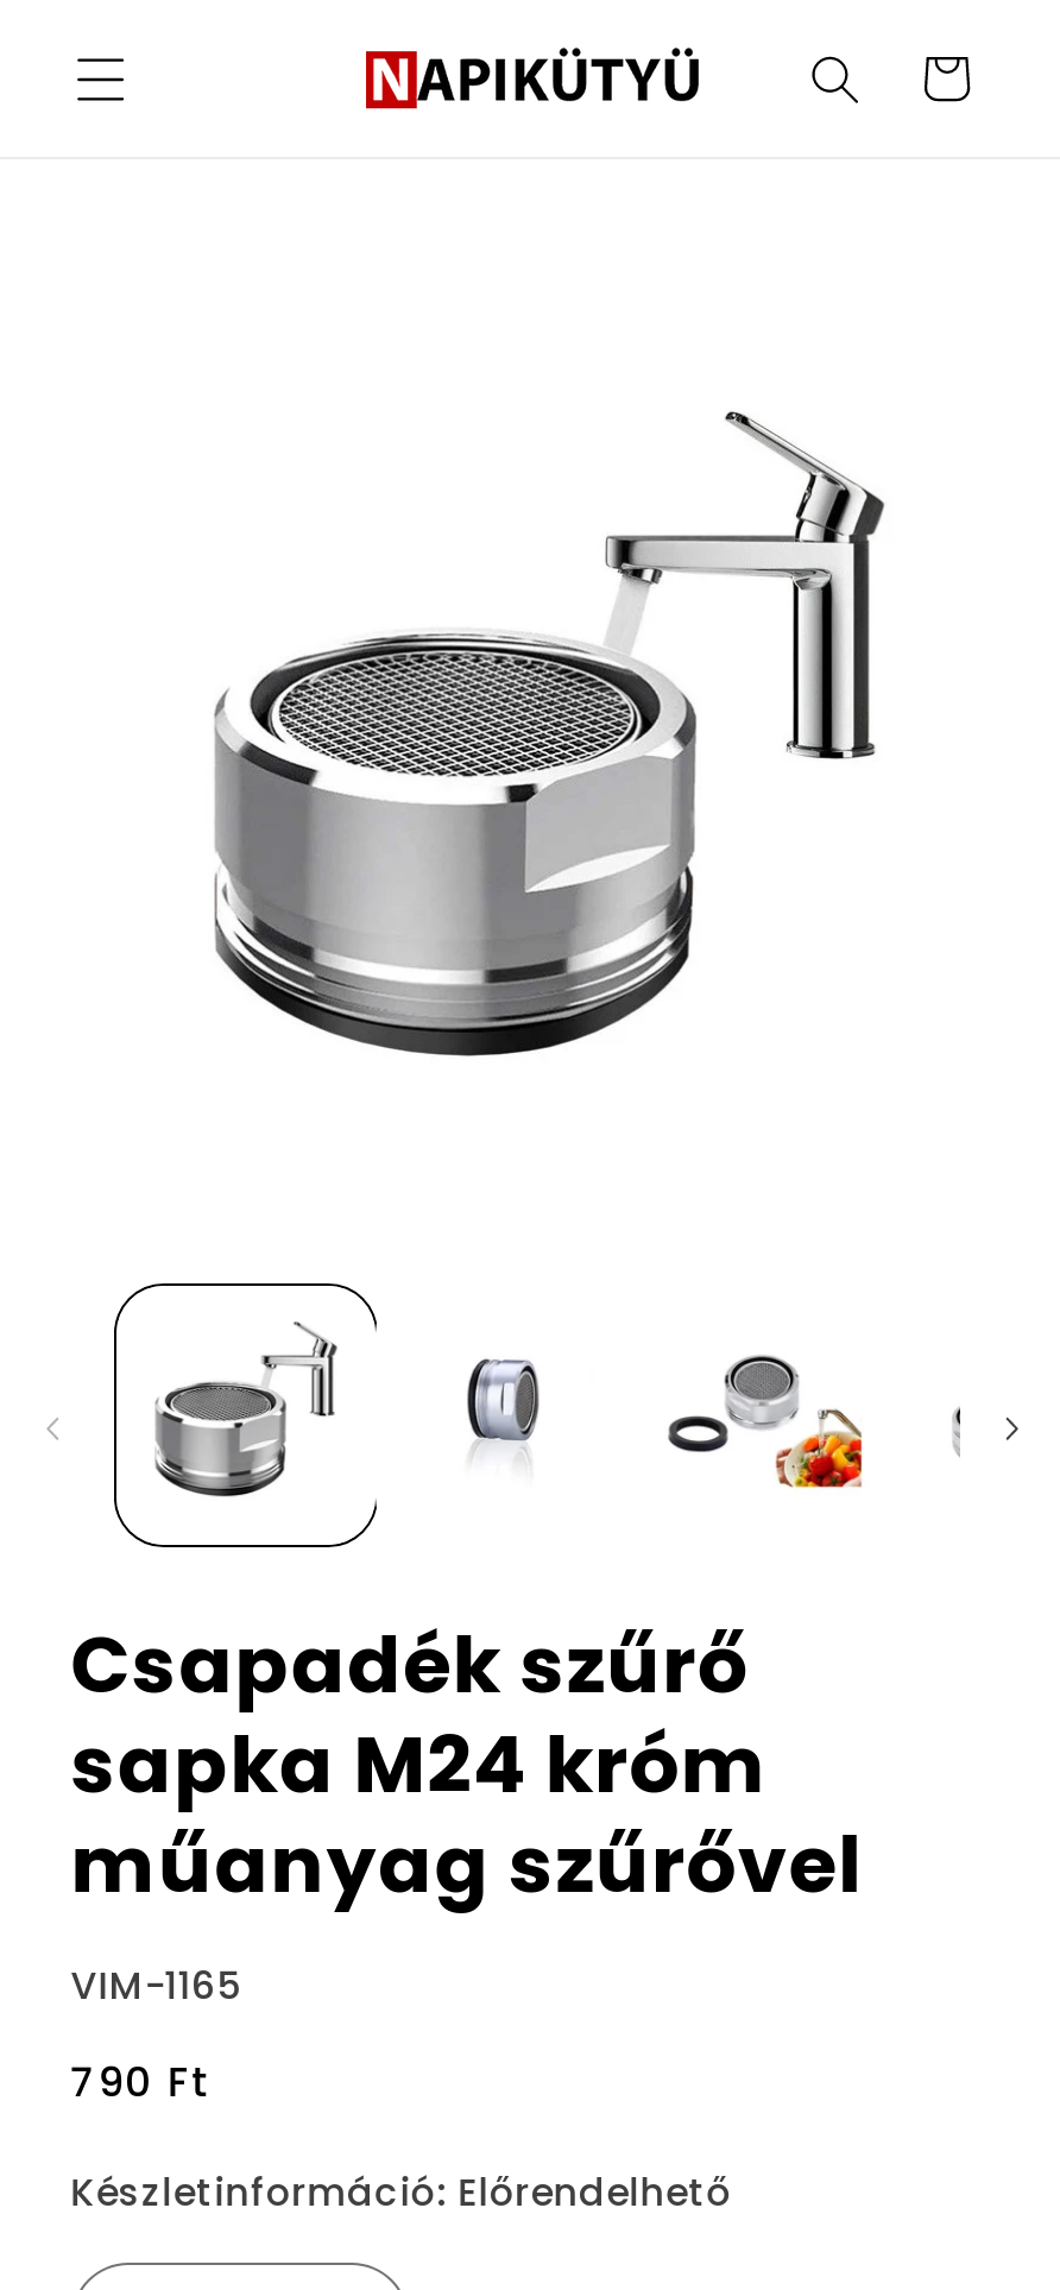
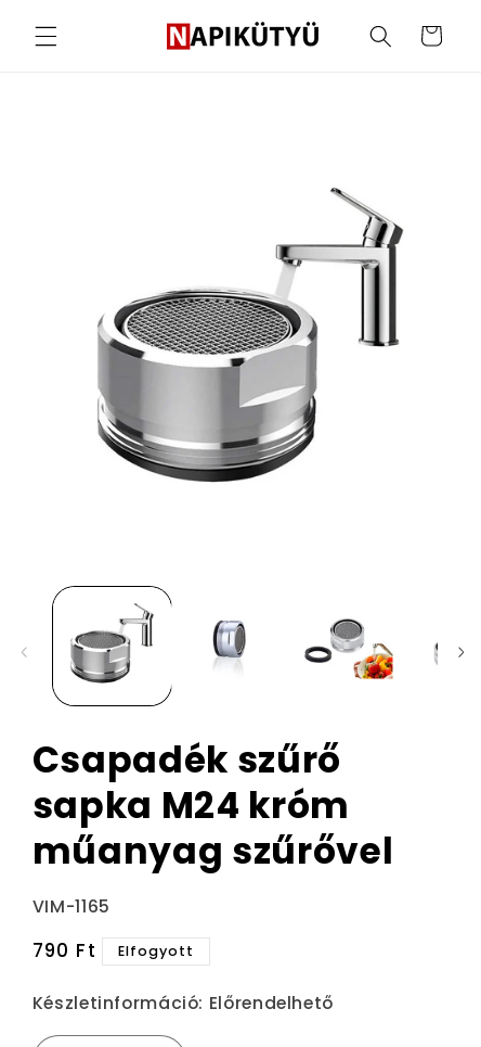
none -> [118,941,194,960] Elfogyott

